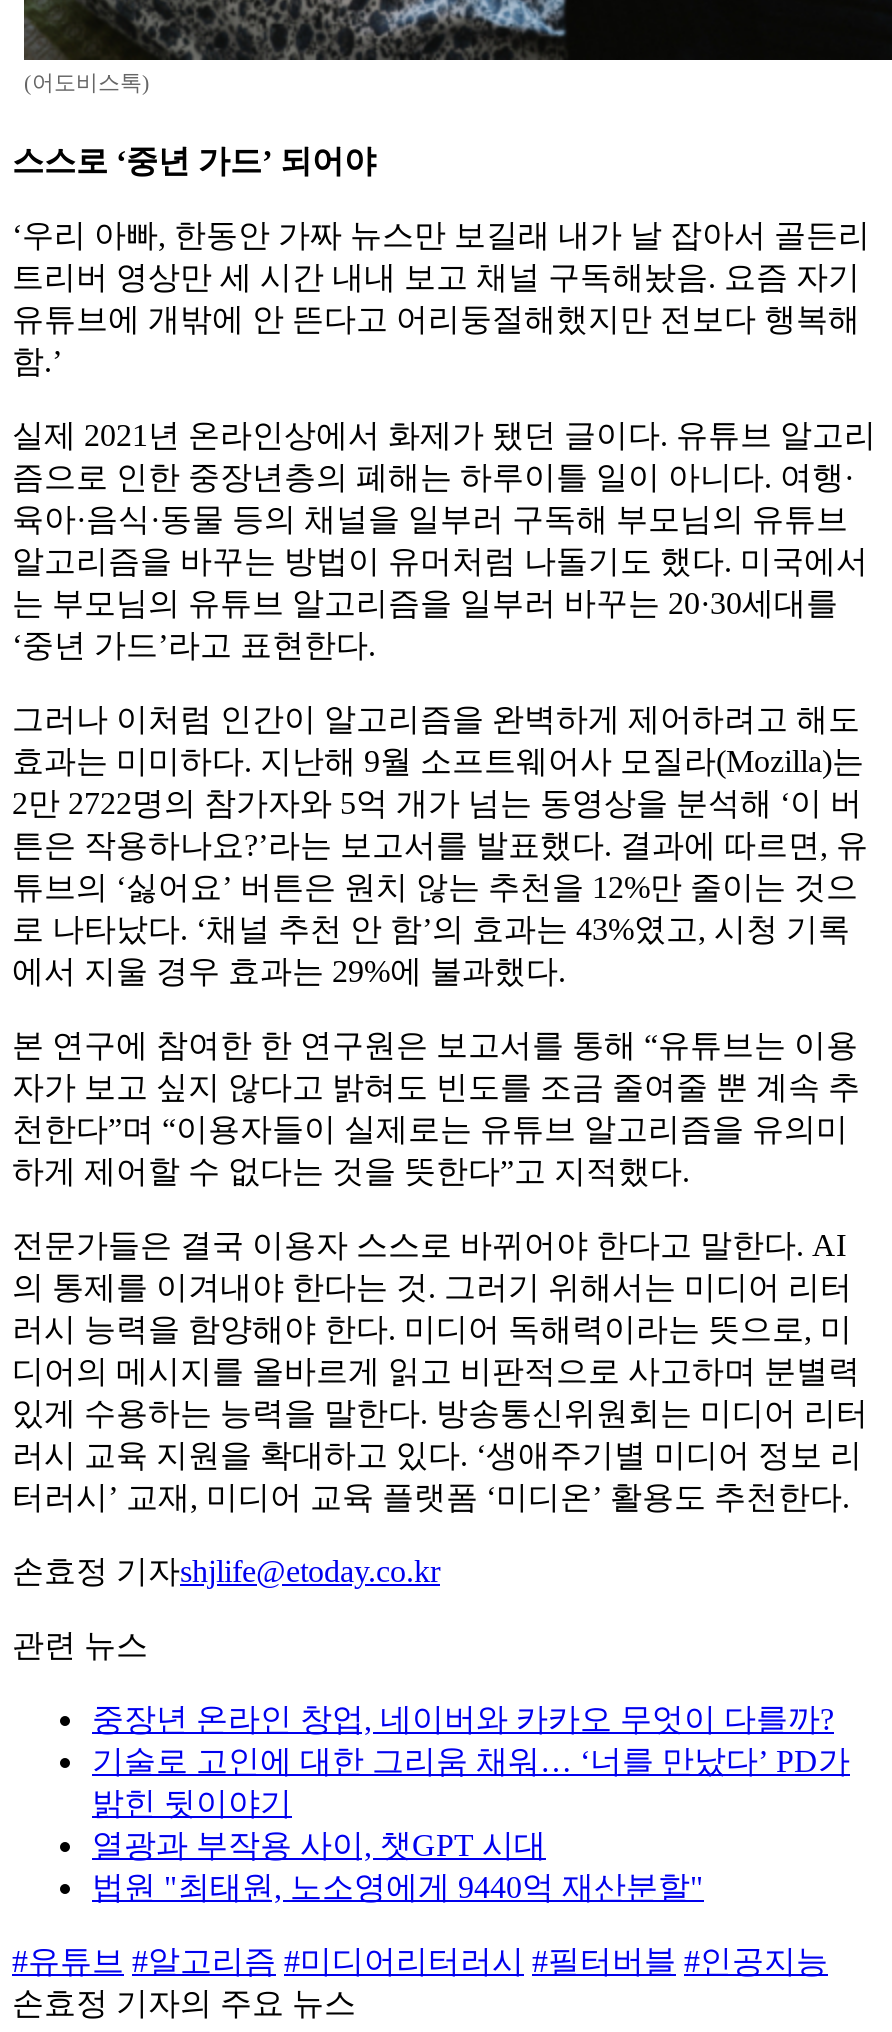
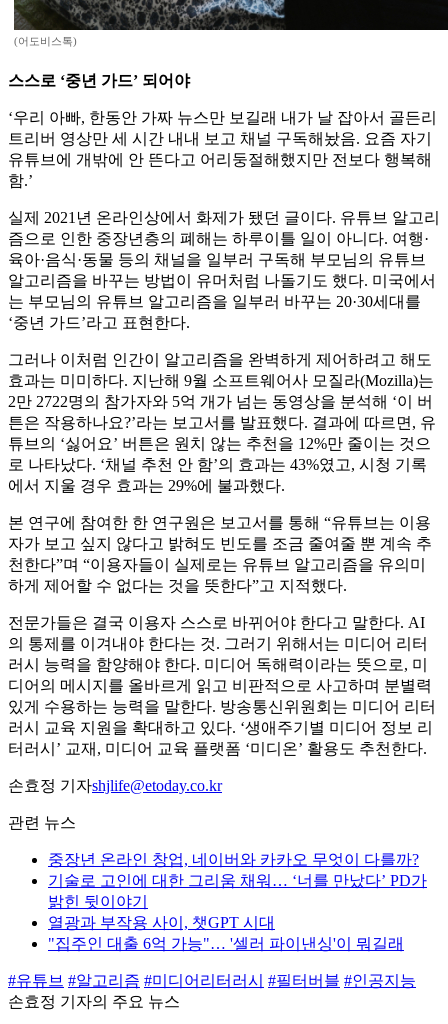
[92,1870,704,1904] 법원 "최태원, 노소영에게 9440억 재산분할" -> [48,935,404,952] "집주인 대출 6억 가능"… '셀러 파이낸싱'이 뭐길래

